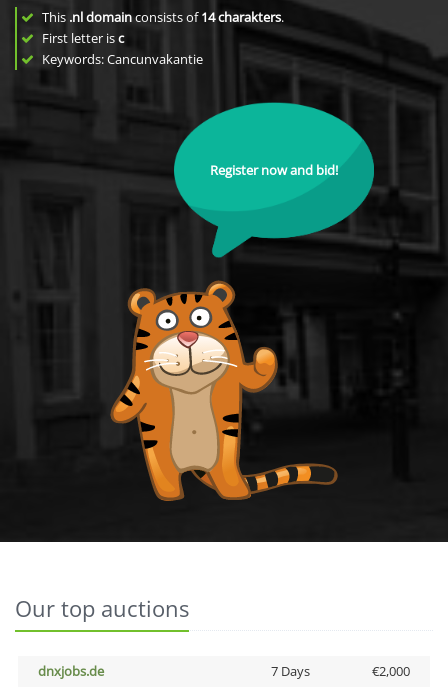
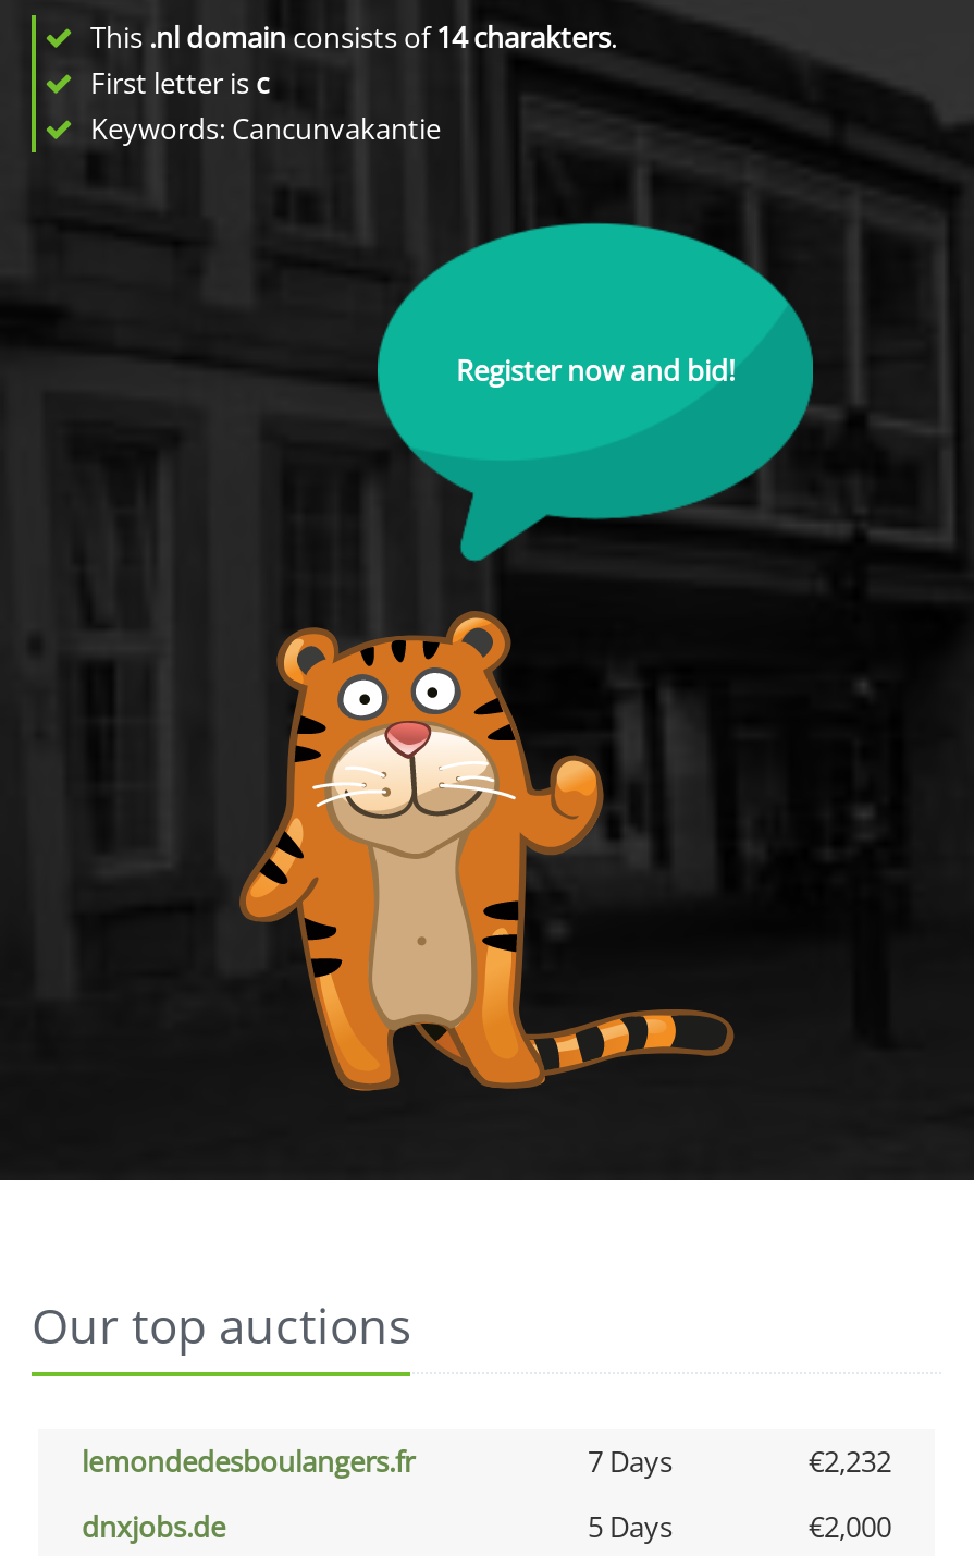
none -> [82,1442,891,1481] lemondedesboulangers.fr | 7 Days | €2,232
[270,662,309,680] 7 Days -> [588,1507,673,1546] 5 Days

